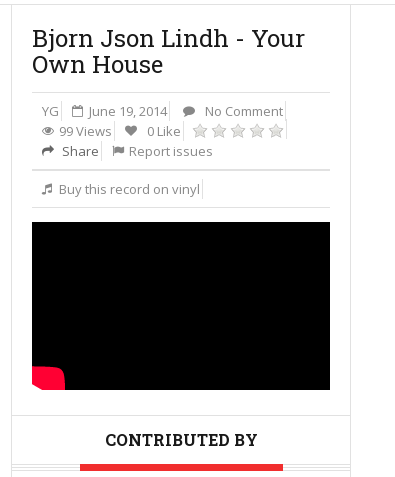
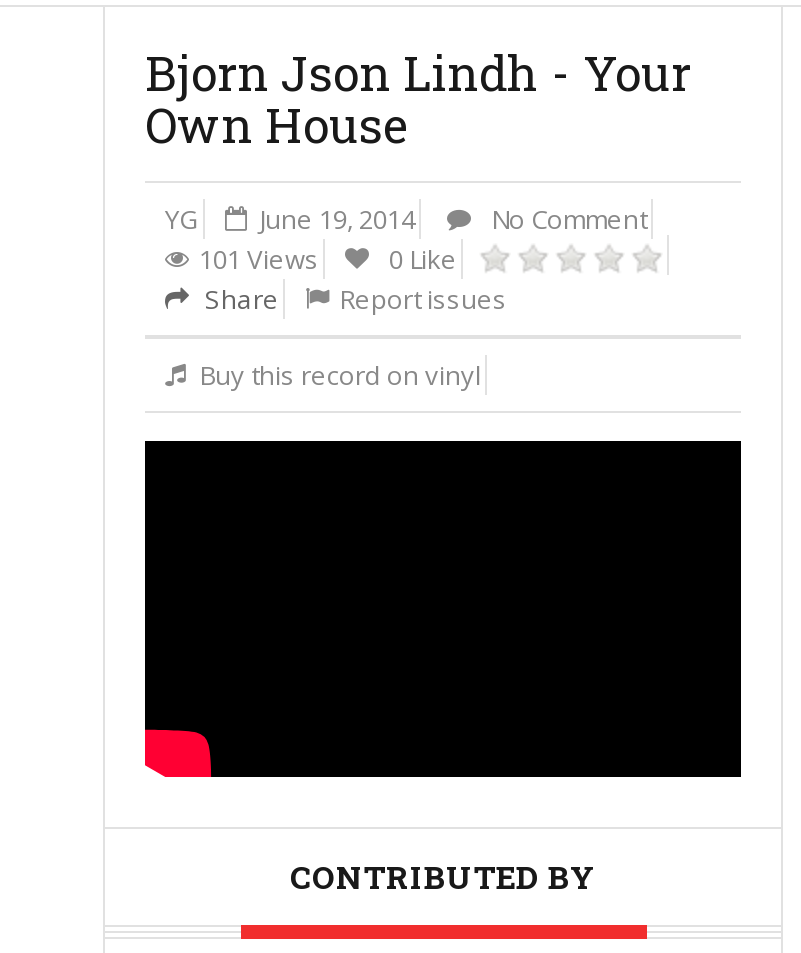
[59,122,181,140] 99 Views 0 Like -> [199,241,457,277] 101 Views 0 Like

